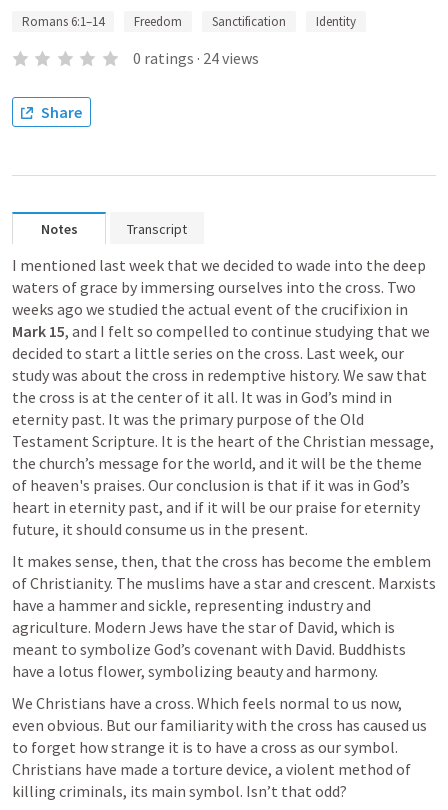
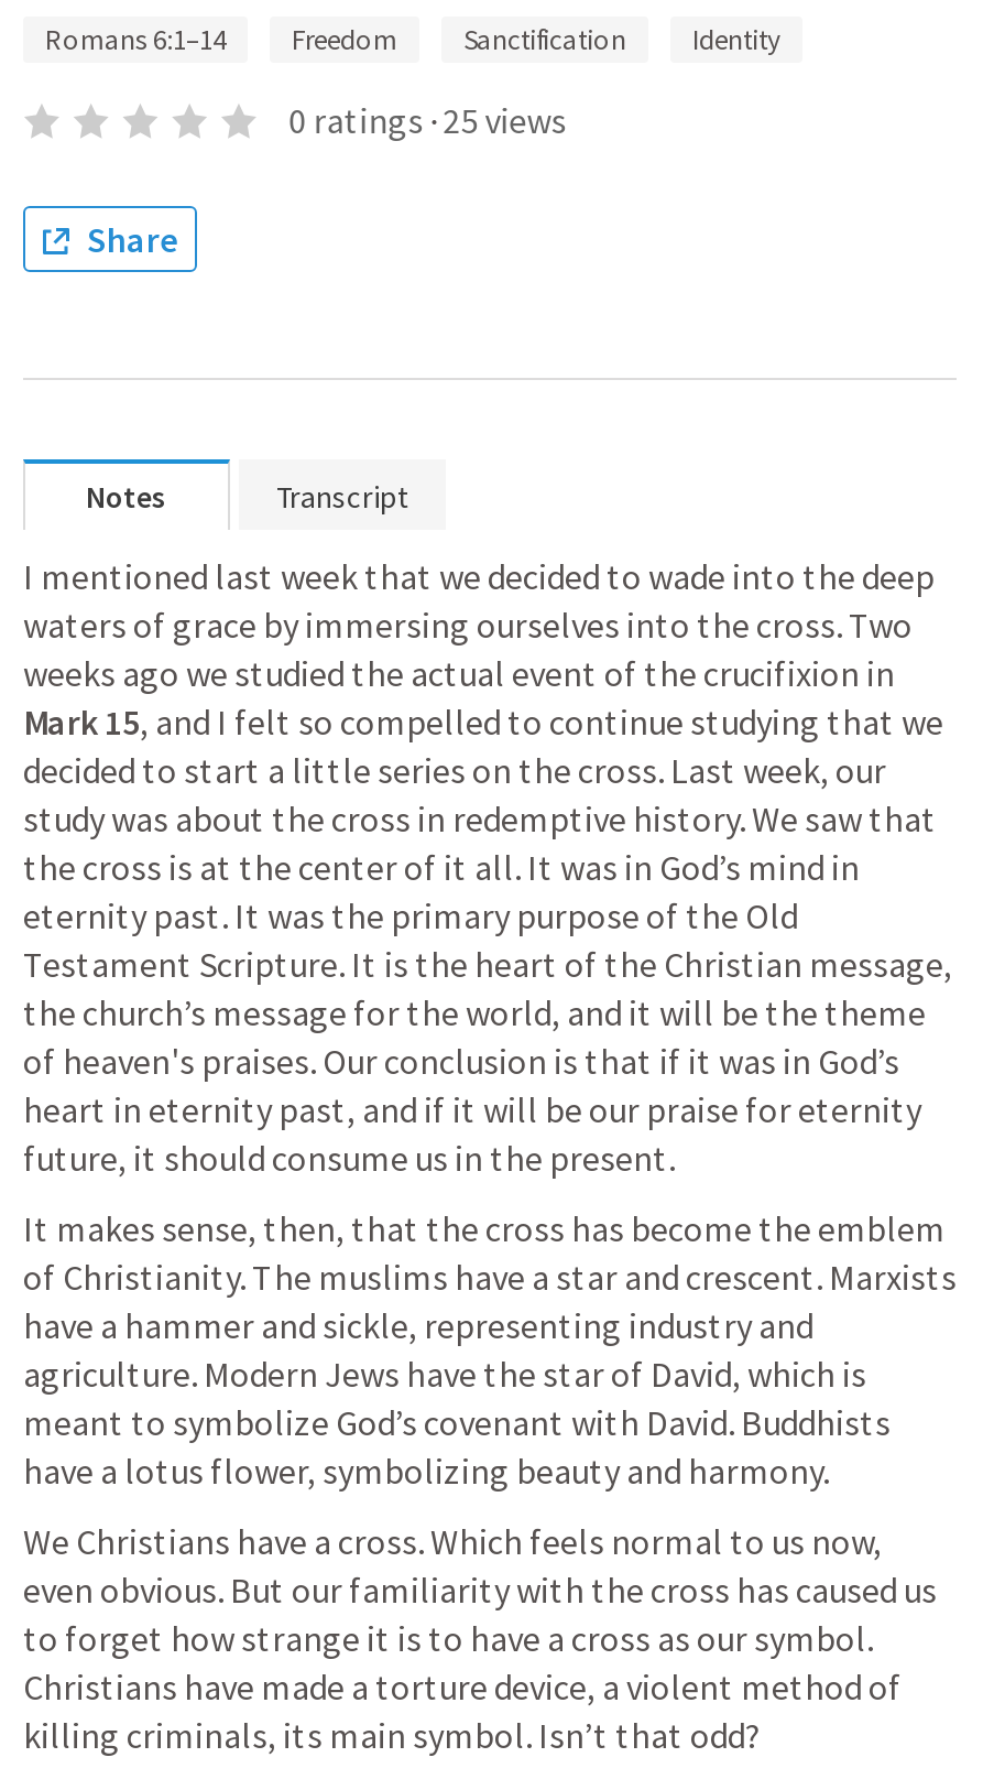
[133,48,259,68] 0 ratings · 24 views -> [289,98,566,142] 0 ratings · 25 views

